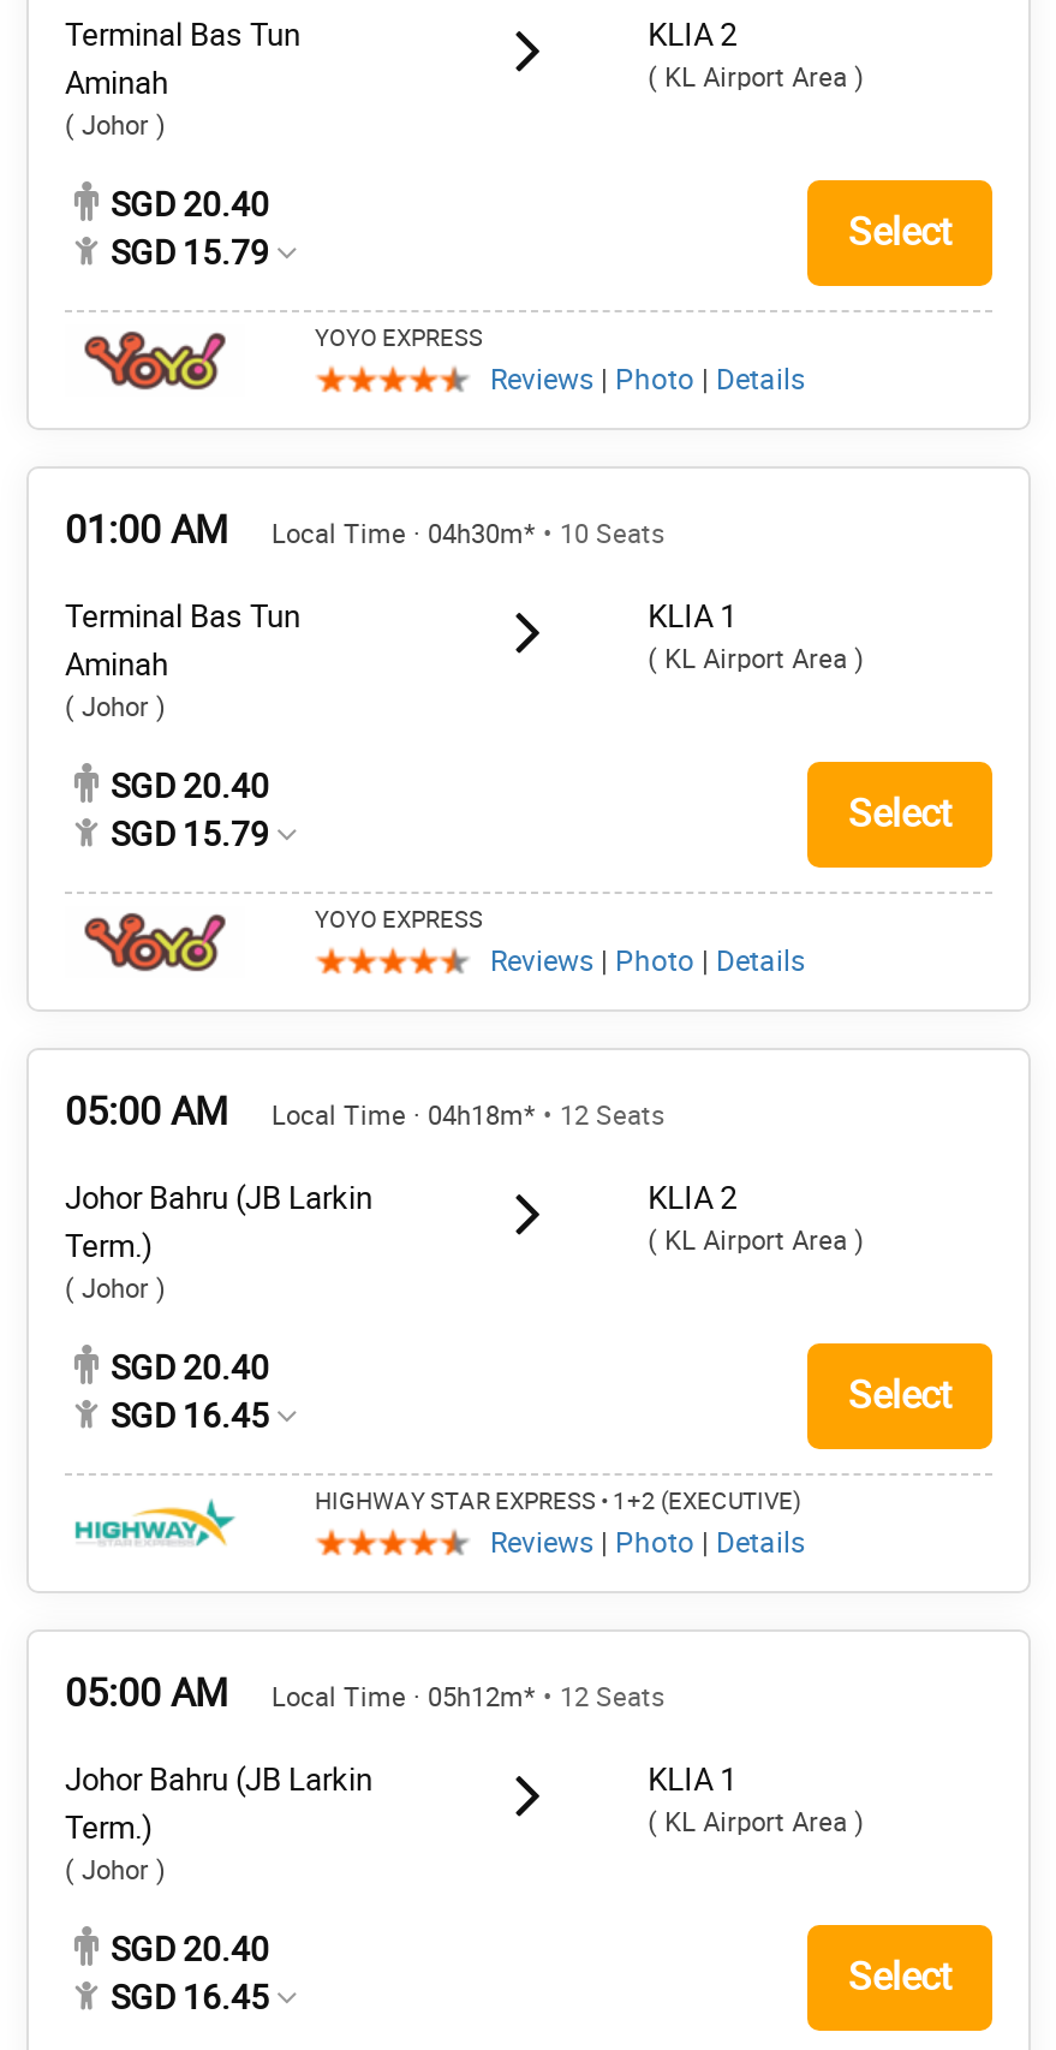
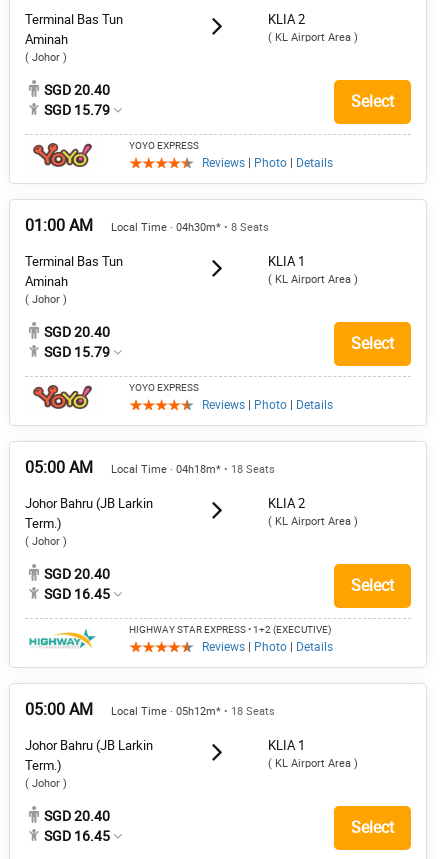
[272,519,666,550] Local Time · 04h30m* • 10 Seats -> [111,221,269,234] Local Time · 04h30m* • 8 Seats
[272,1101,666,1132] Local Time · 04h18m* • 12 Seats -> [111,463,275,476] Local Time · 04h18m* • 18 Seats
[272,1682,666,1714] Local Time · 05h12m* • 12 Seats -> [111,705,275,718] Local Time · 05h12m* • 18 Seats

